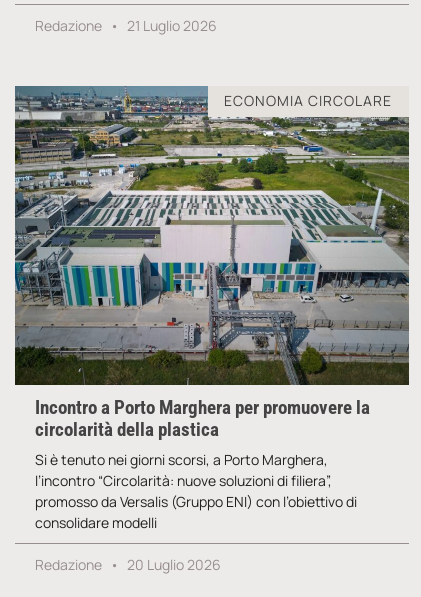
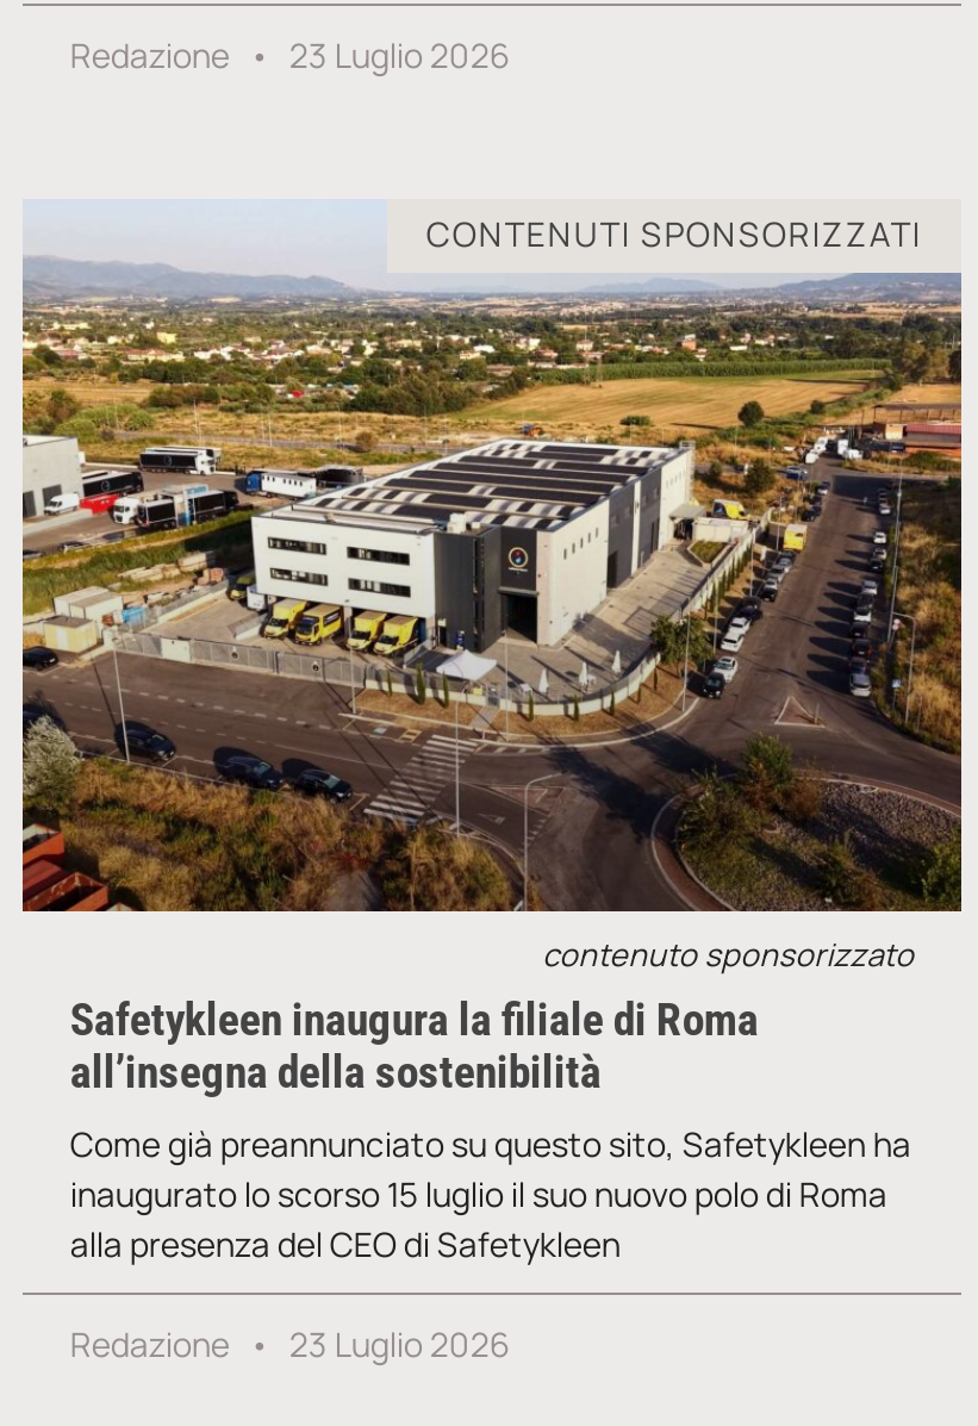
[35,16,217,35] Redazione 21 Luglio 2026 -> [70,32,511,77] Redazione 23 Luglio 2026
[14,85,410,386] [image] | ECONOMIA CIRCOLARE -> [20,204,964,914] [image] | CONTENUTI SPONSORIZZATI
[35,396,370,532] Incontro a Porto Marghera per promuovere la | circolarità della plastica | Si è tenuto nei giorni scorsi, a Porto Marghera, | l’incontro “Circolarità: nuove soluzioni di filiera”, | promosso da Versalis (Gruppo ENI) con l’obiettivo di | consolidare modelli -> [70,934,914,1268] contenuto sponsorizzato | Safetykleen inaugura la filiale di Roma | all’insegna della sostenibilità | Come già preannunciato su questo sito, Safetykleen ha | inaugurato lo scorso 15 luglio il suo nuovo polo di Roma | alla presenza del CEO di Safetykleen
[35,555,221,574] Redazione 20 Luglio 2026 -> [70,1322,511,1368] Redazione 23 Luglio 2026

